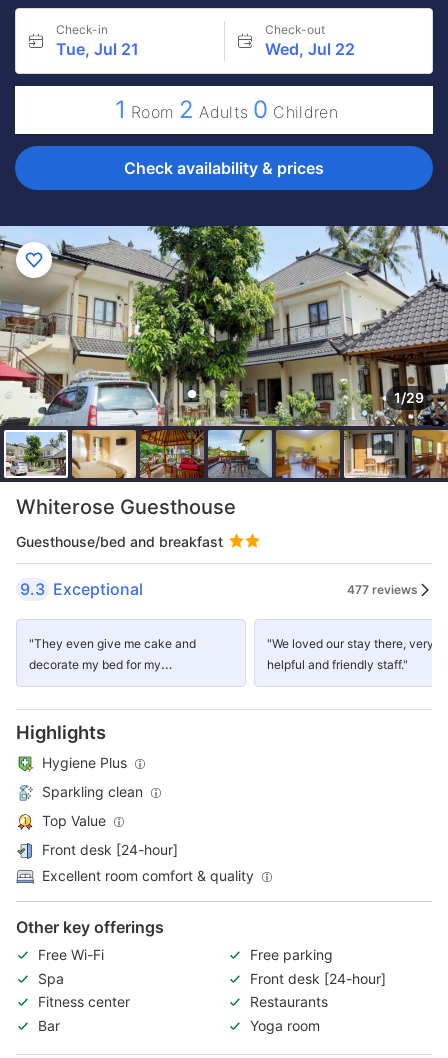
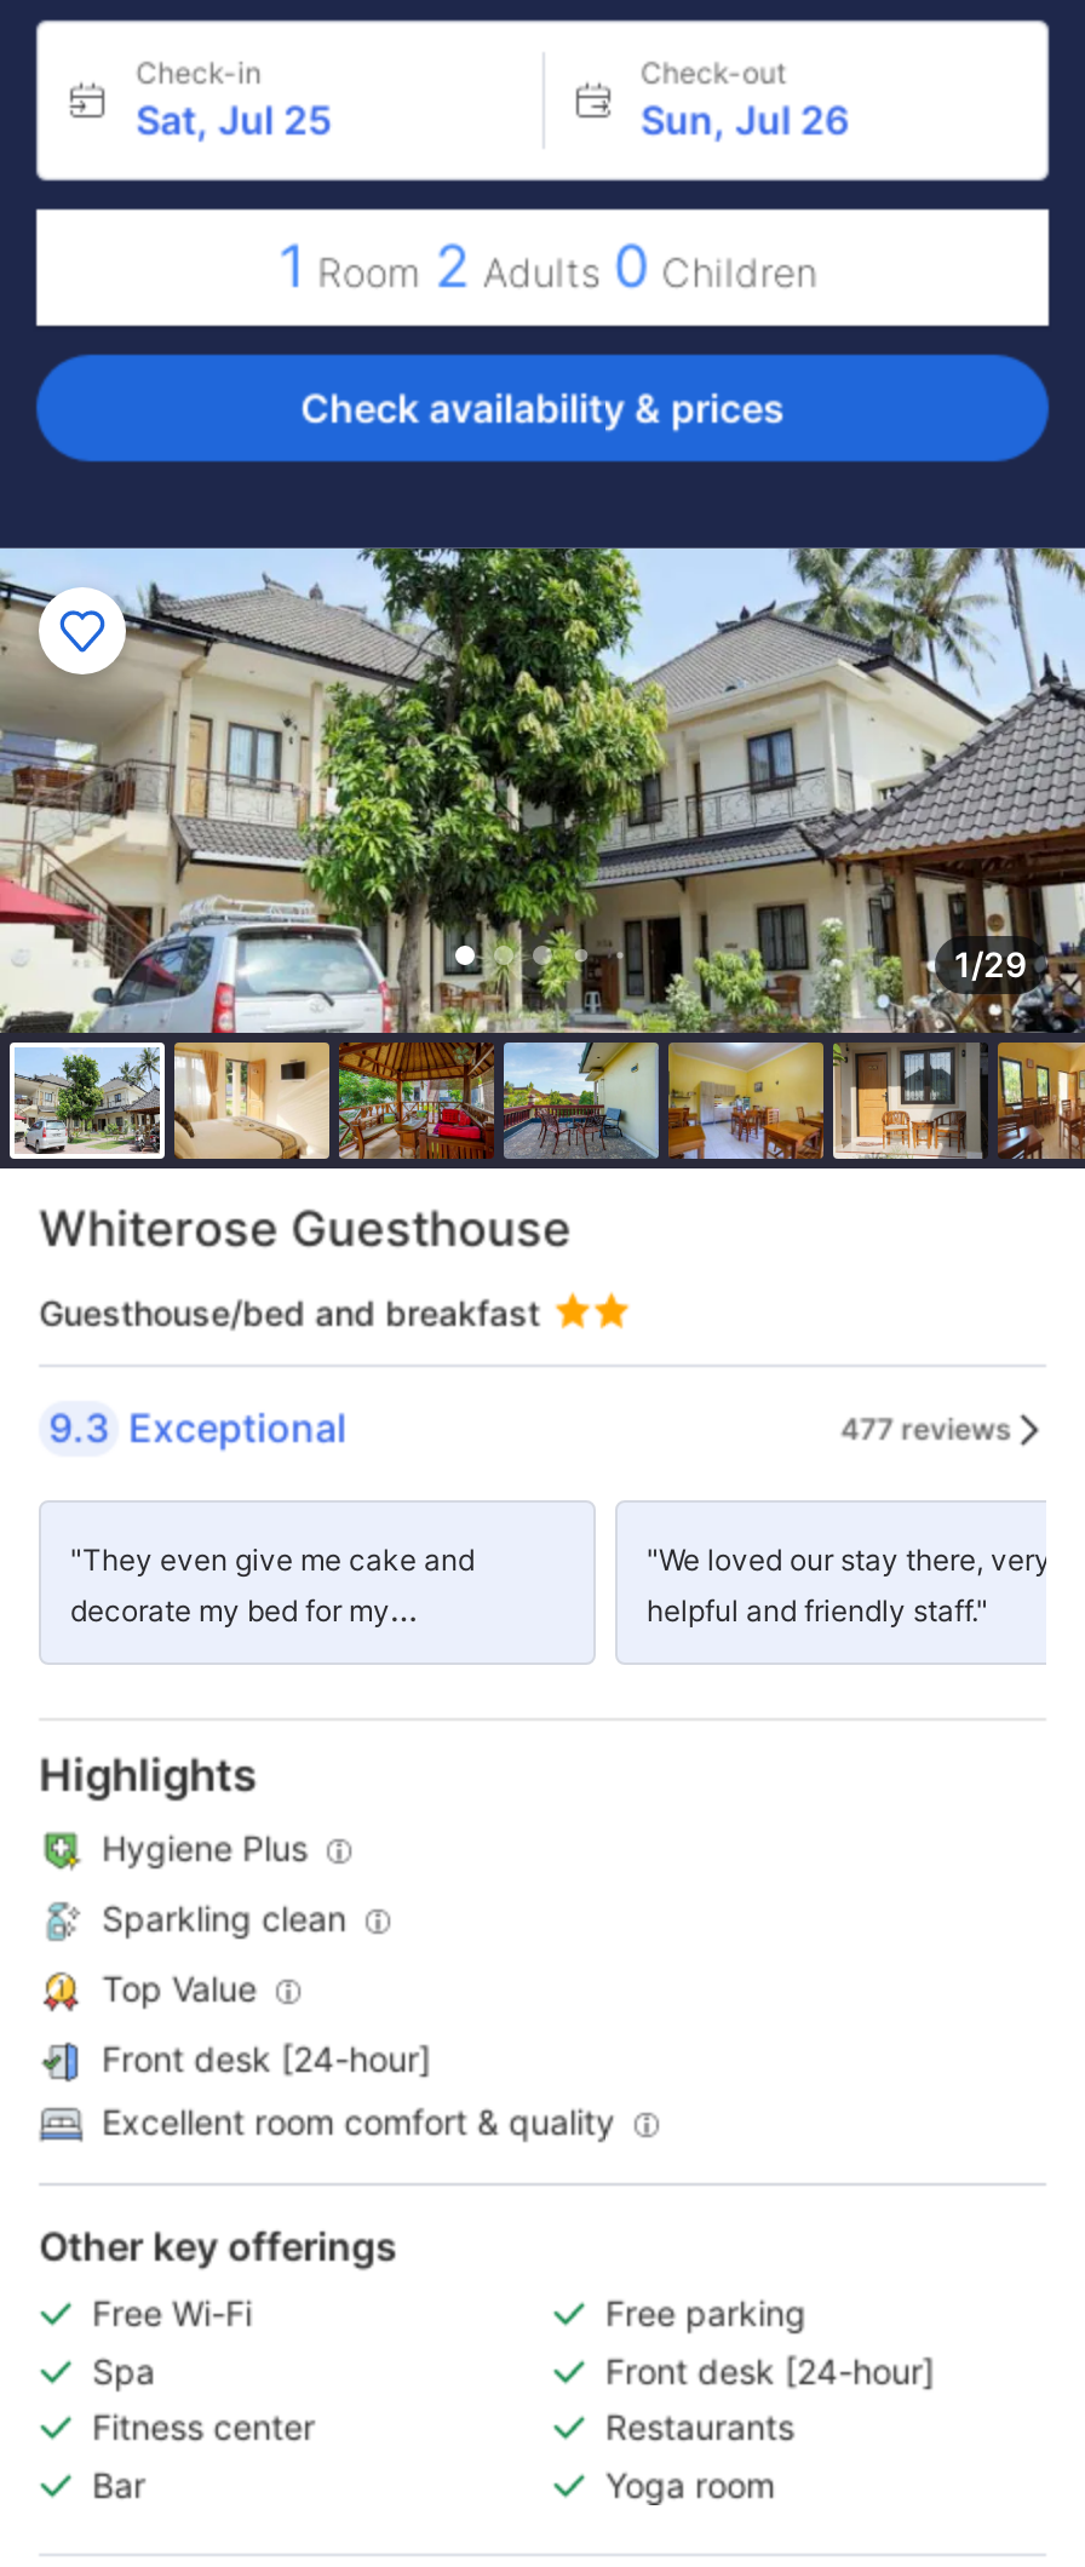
[56,39,139,59] Tue, Jul 21 -> [136,96,332,144] Sat, Jul 25
[264,39,354,59] Wed, Jul 22 -> [641,96,849,144] Sun, Jul 26

